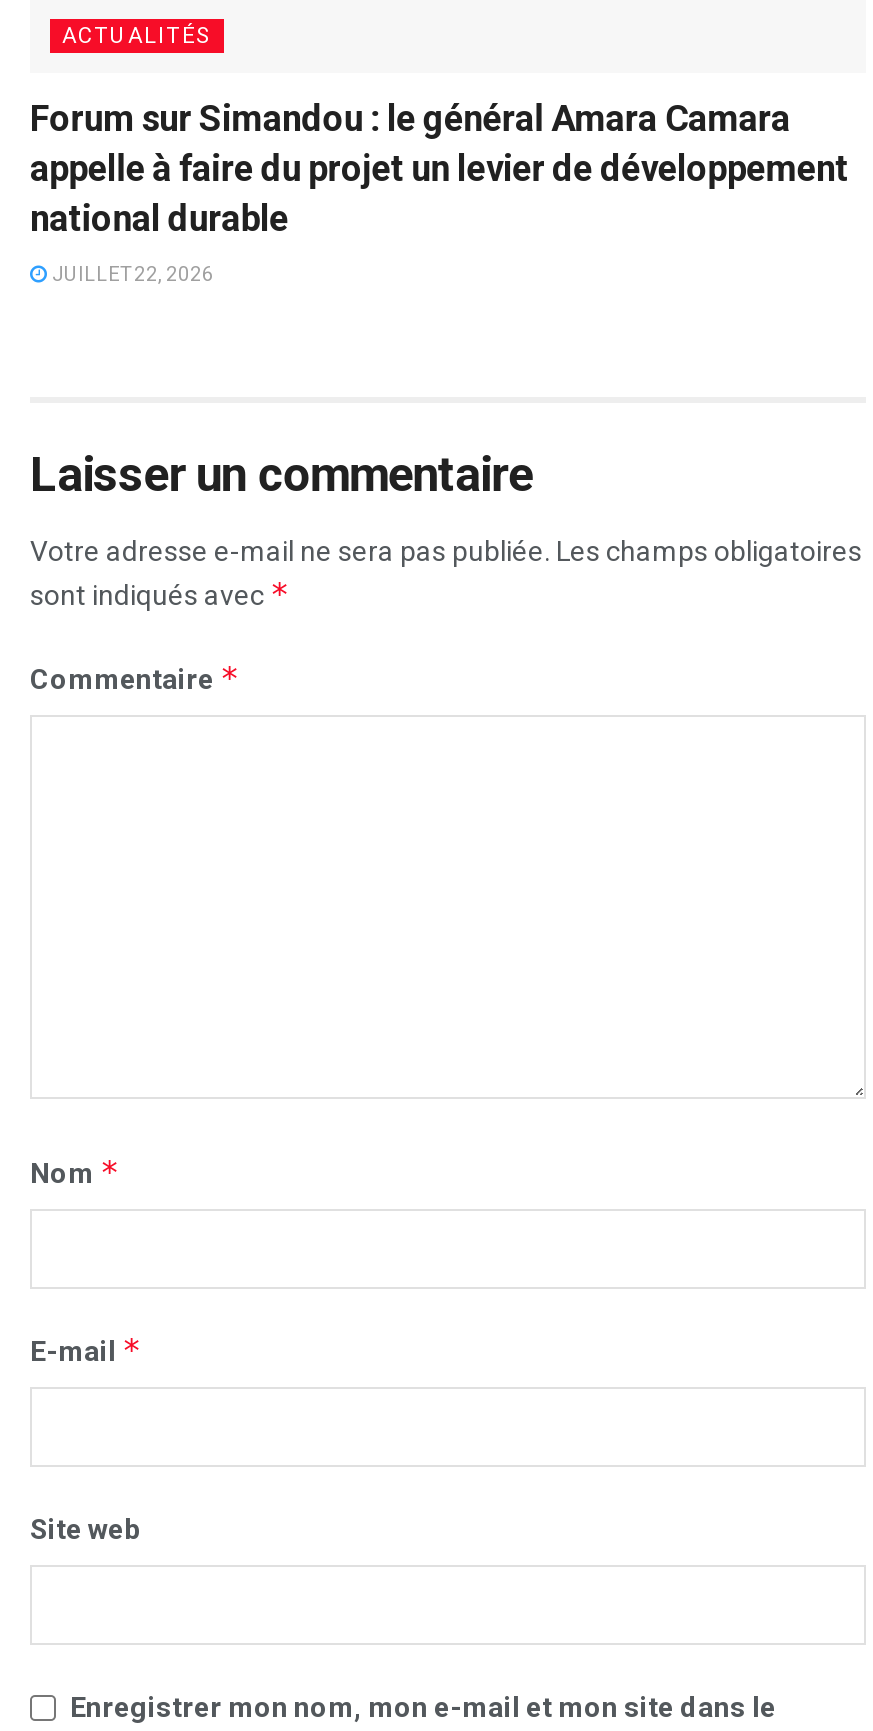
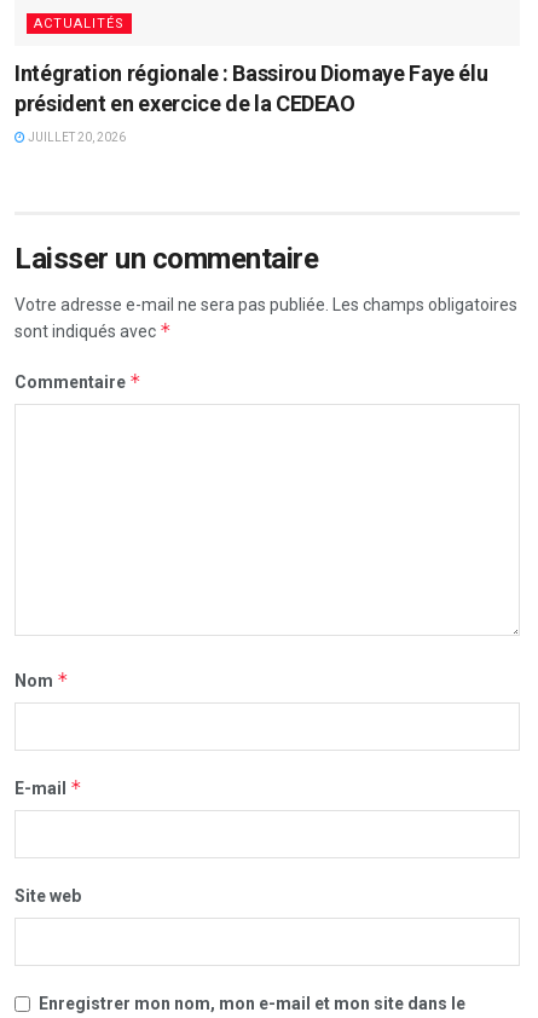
[30,96,849,238] Forum sur Simandou : le général Amara Camara | appelle à faire du projet un levier de développement | national durable -> [15,60,488,116] Intégration régionale : Bassirou Diomaye Faye élu | président en exercice de la CEDEAO
[48,262,214,284] JUILLET 22, 2026 -> [25,130,126,144] JUILLET 20, 2026

